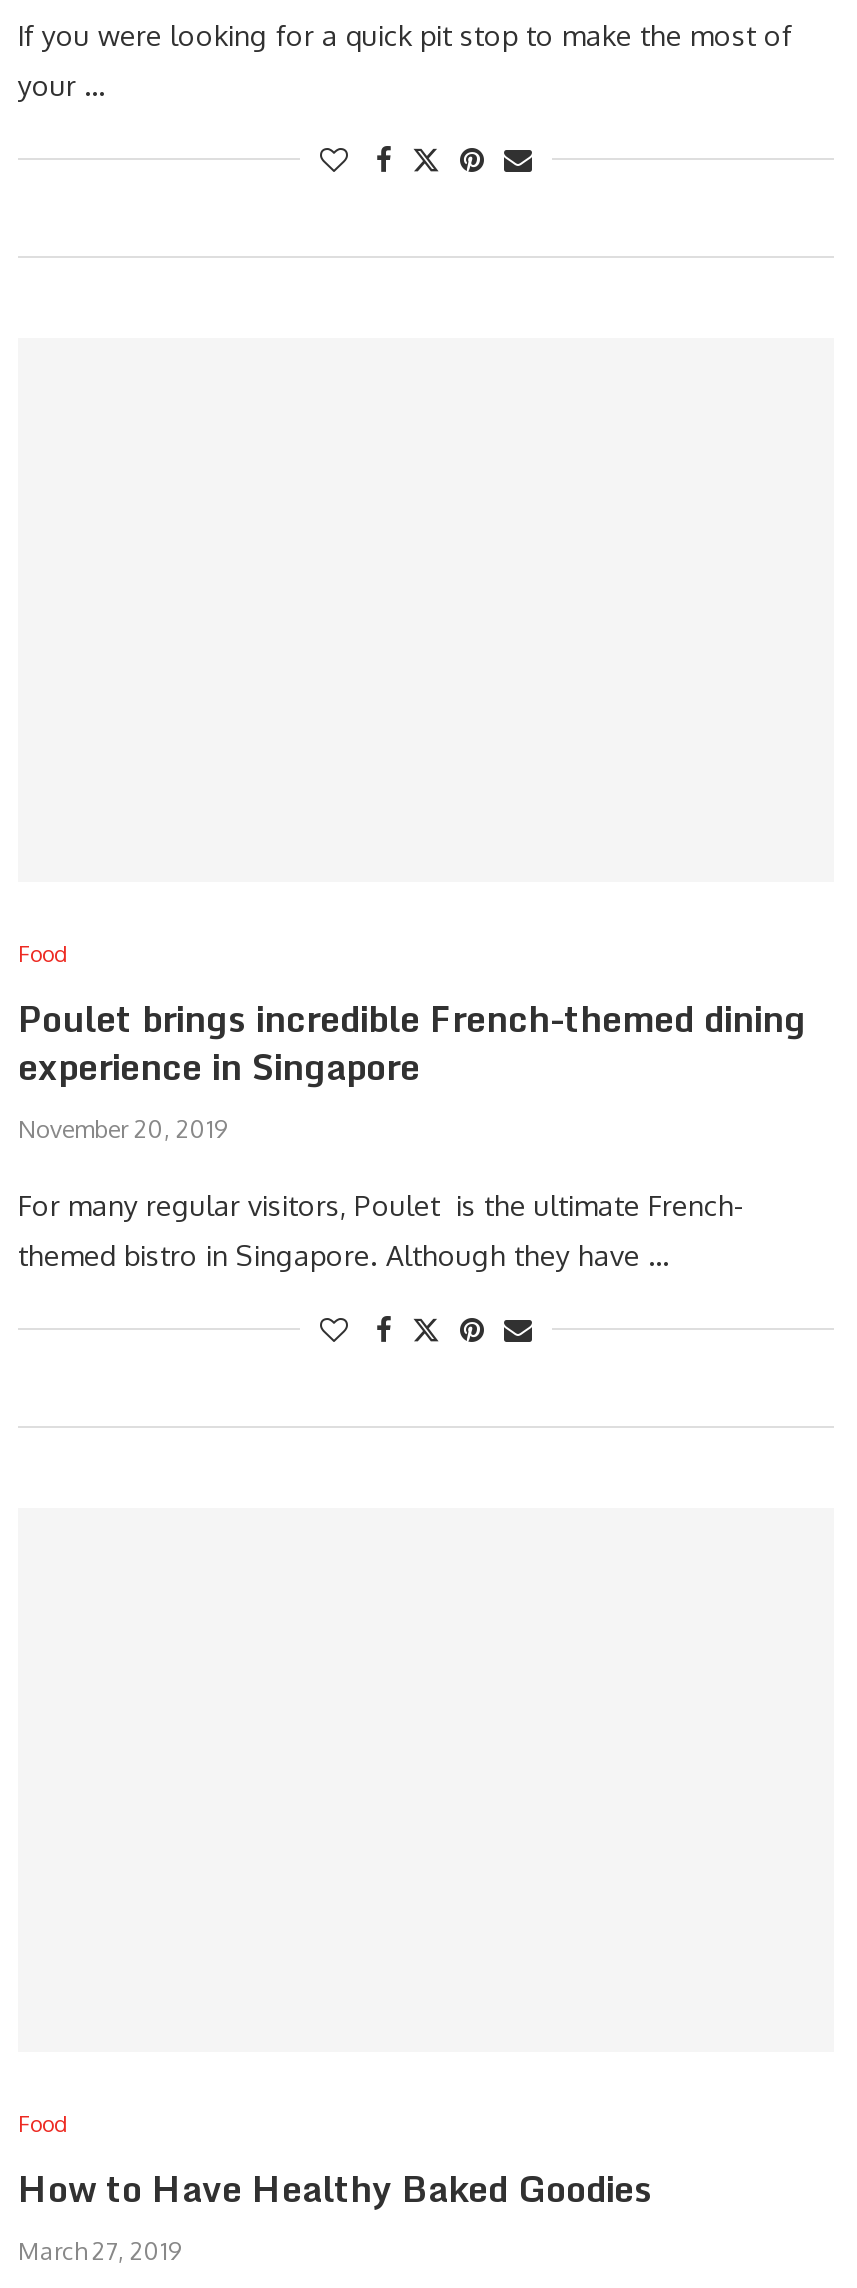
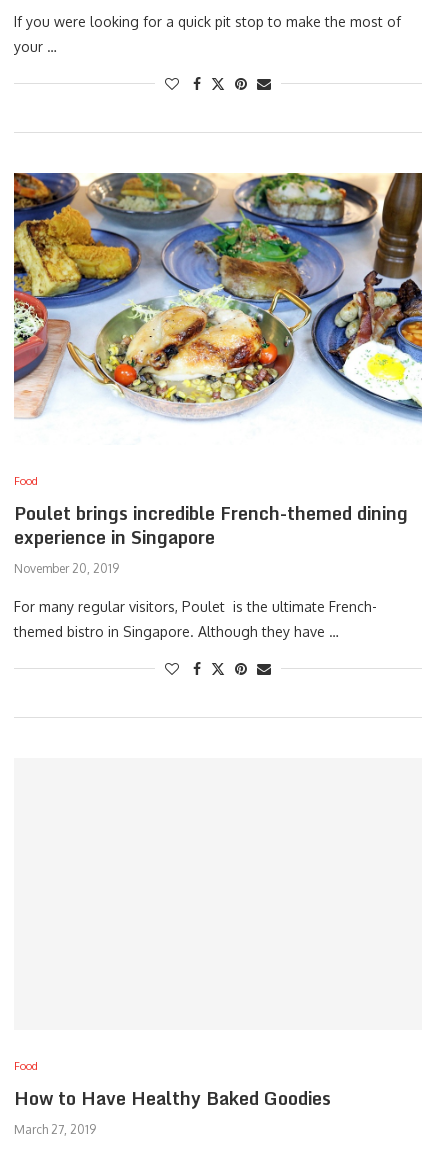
none -> [13,172,423,423] [image]

